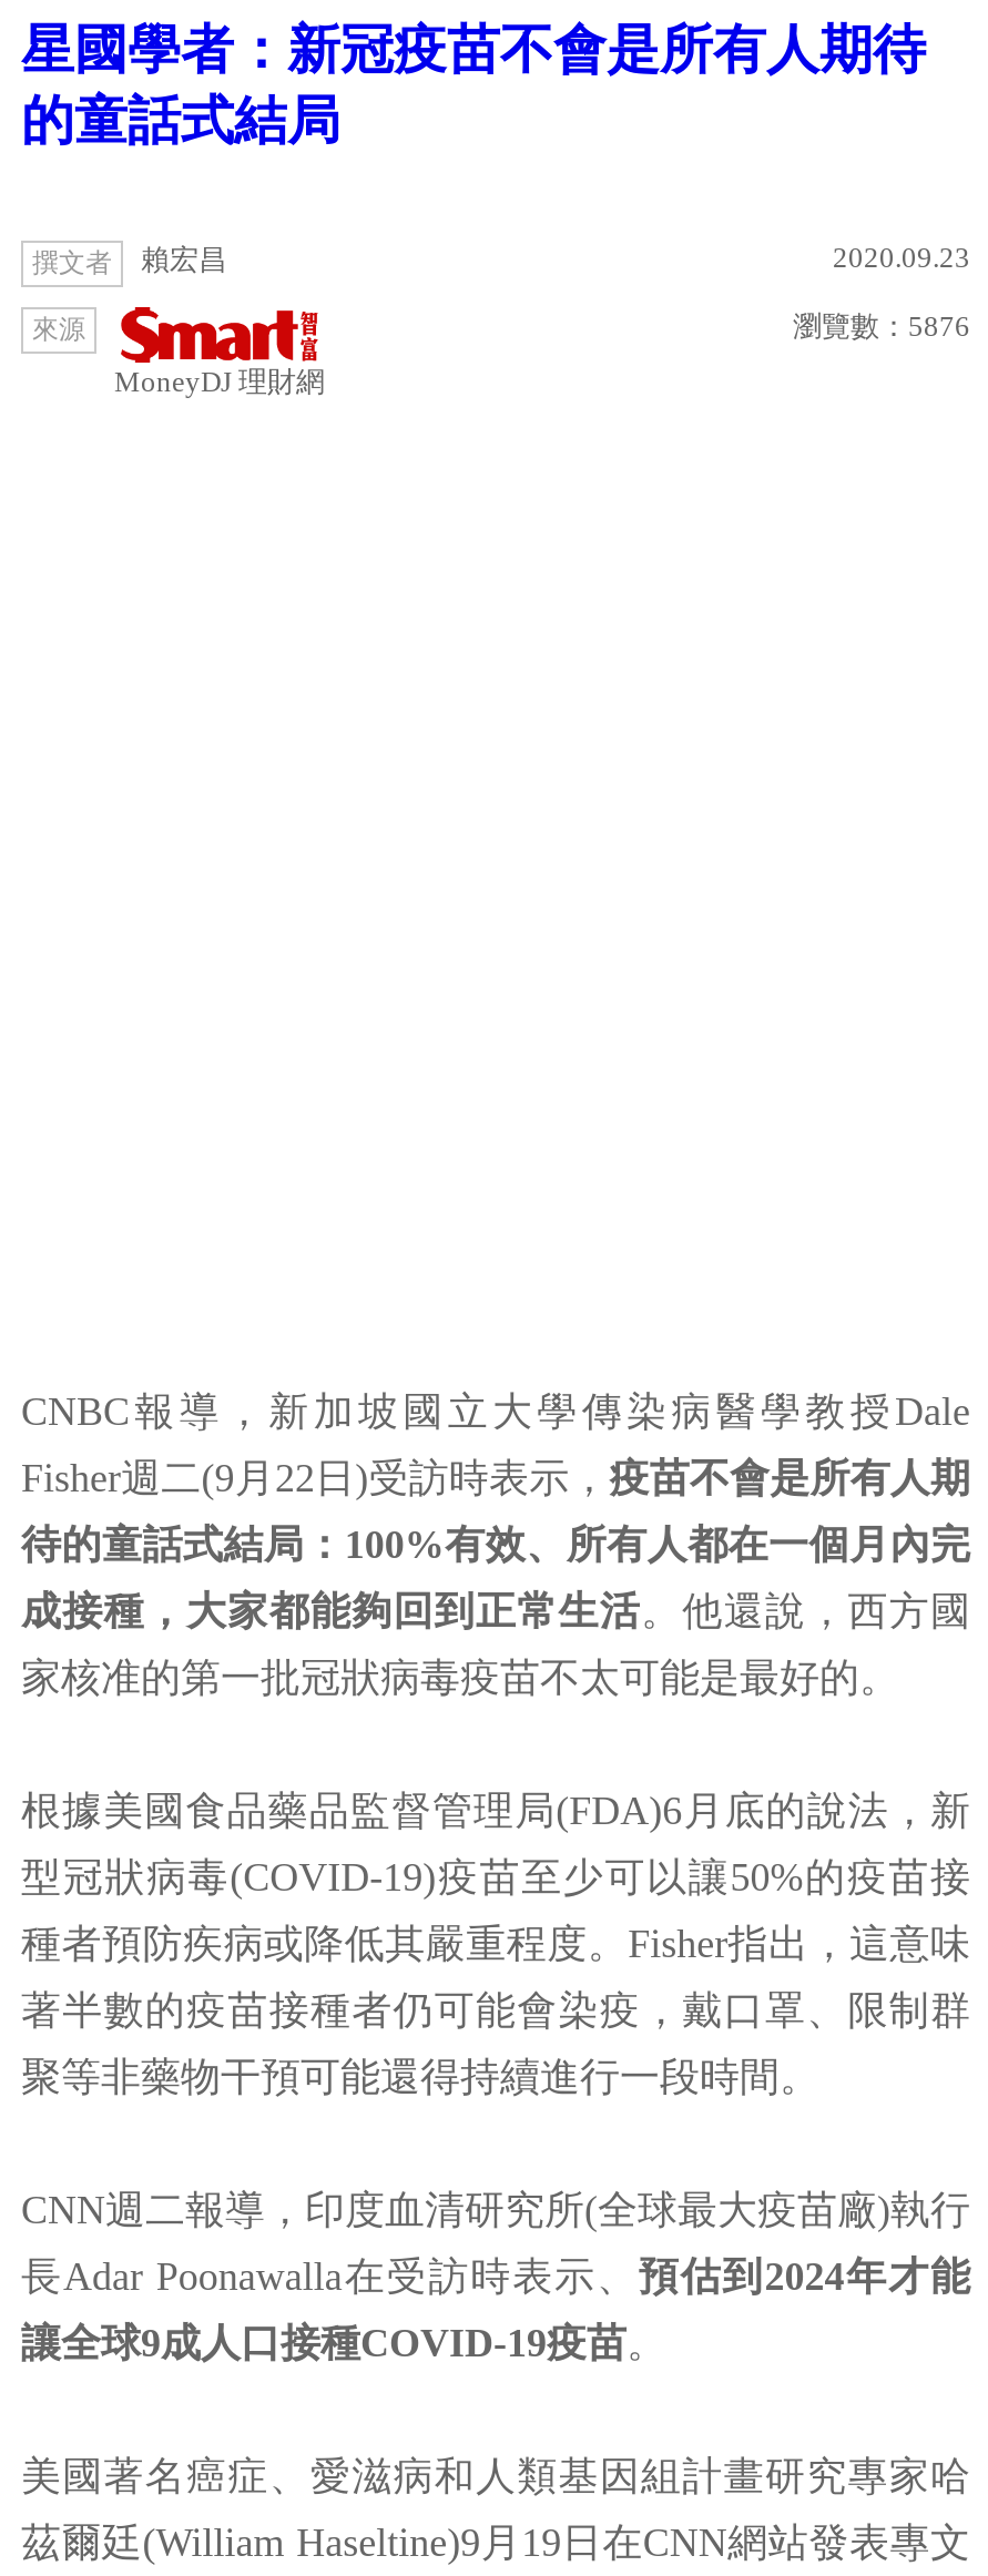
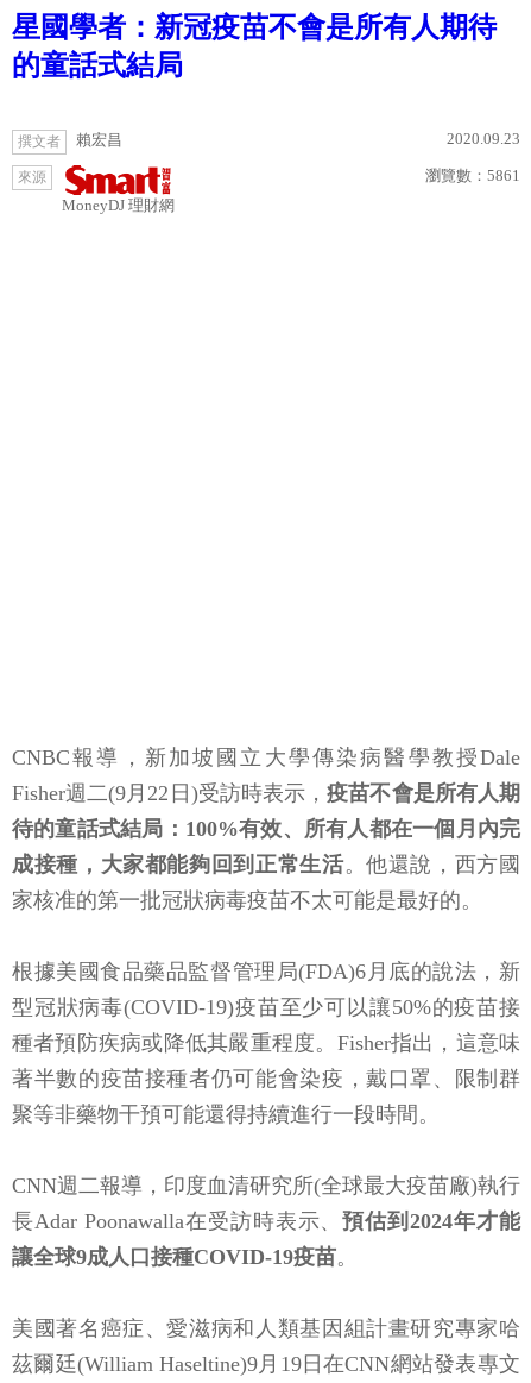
[793,309,970,343] 瀏覽數：5876 -> [425,166,520,184] 瀏覽數：5861

